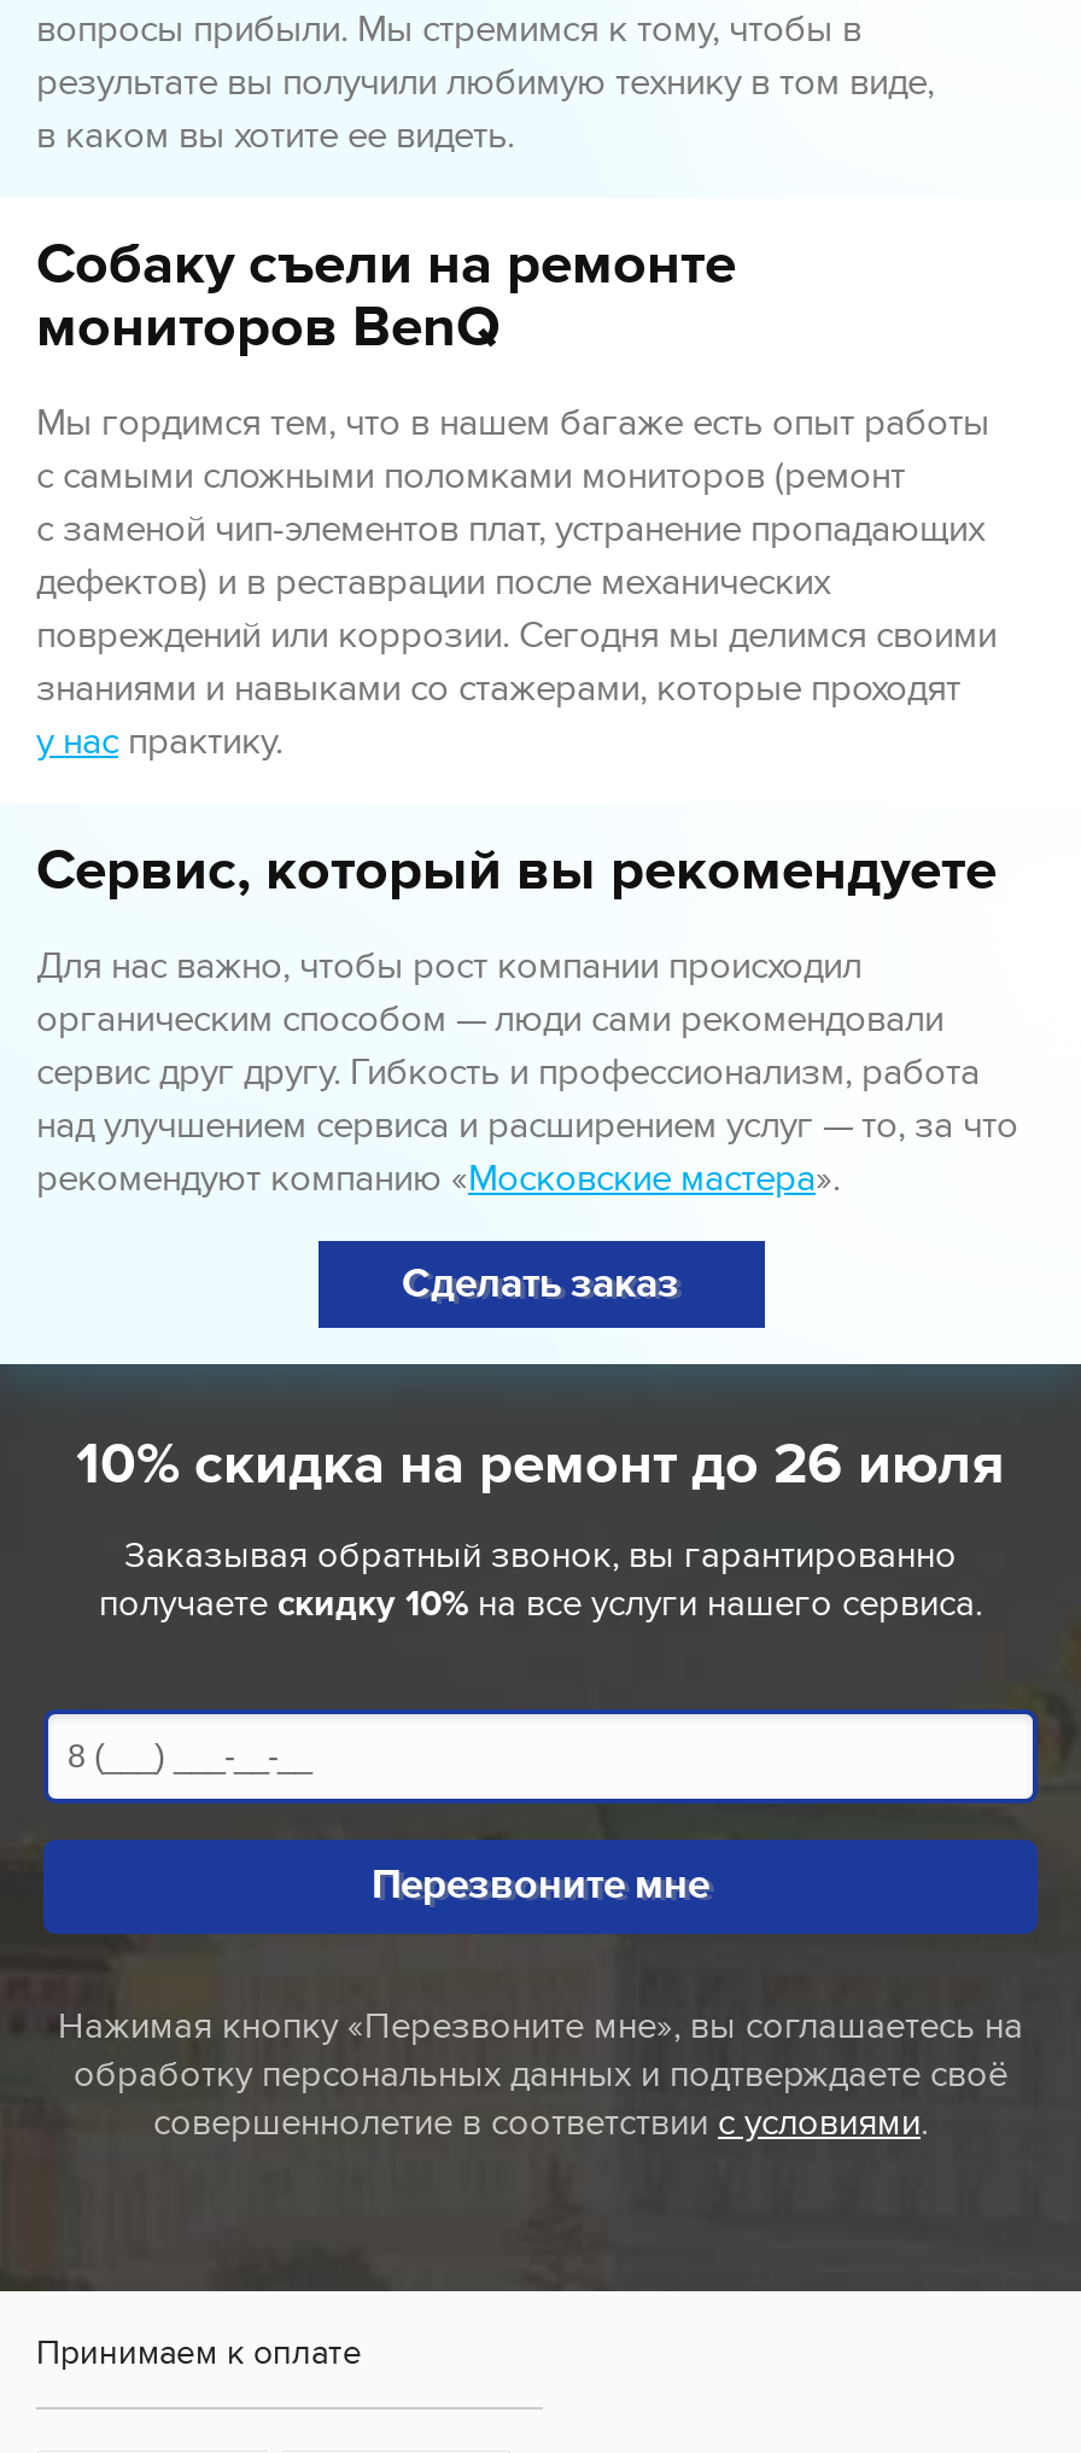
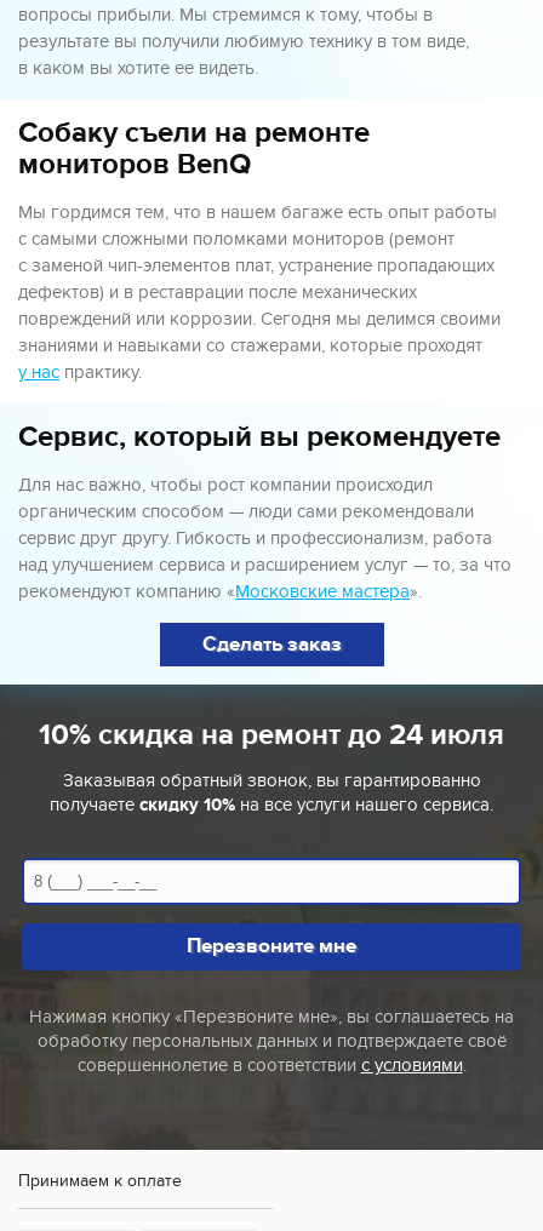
[76,1429,1005,1499] 10% скидка на ремонт до 26 июля -> [39,717,504,752] 10% скидка на ремонт до 24 июля

